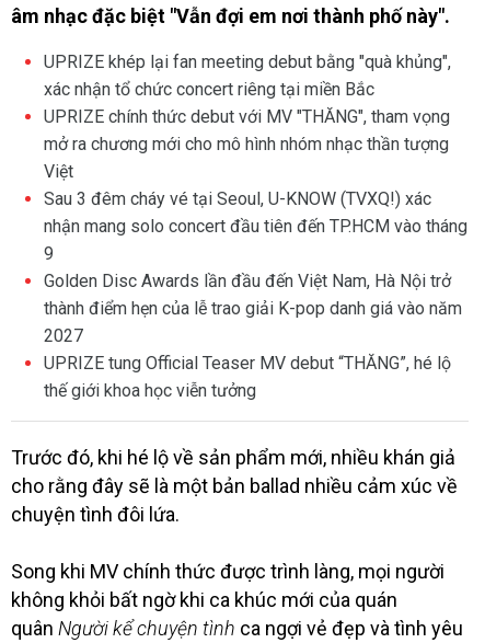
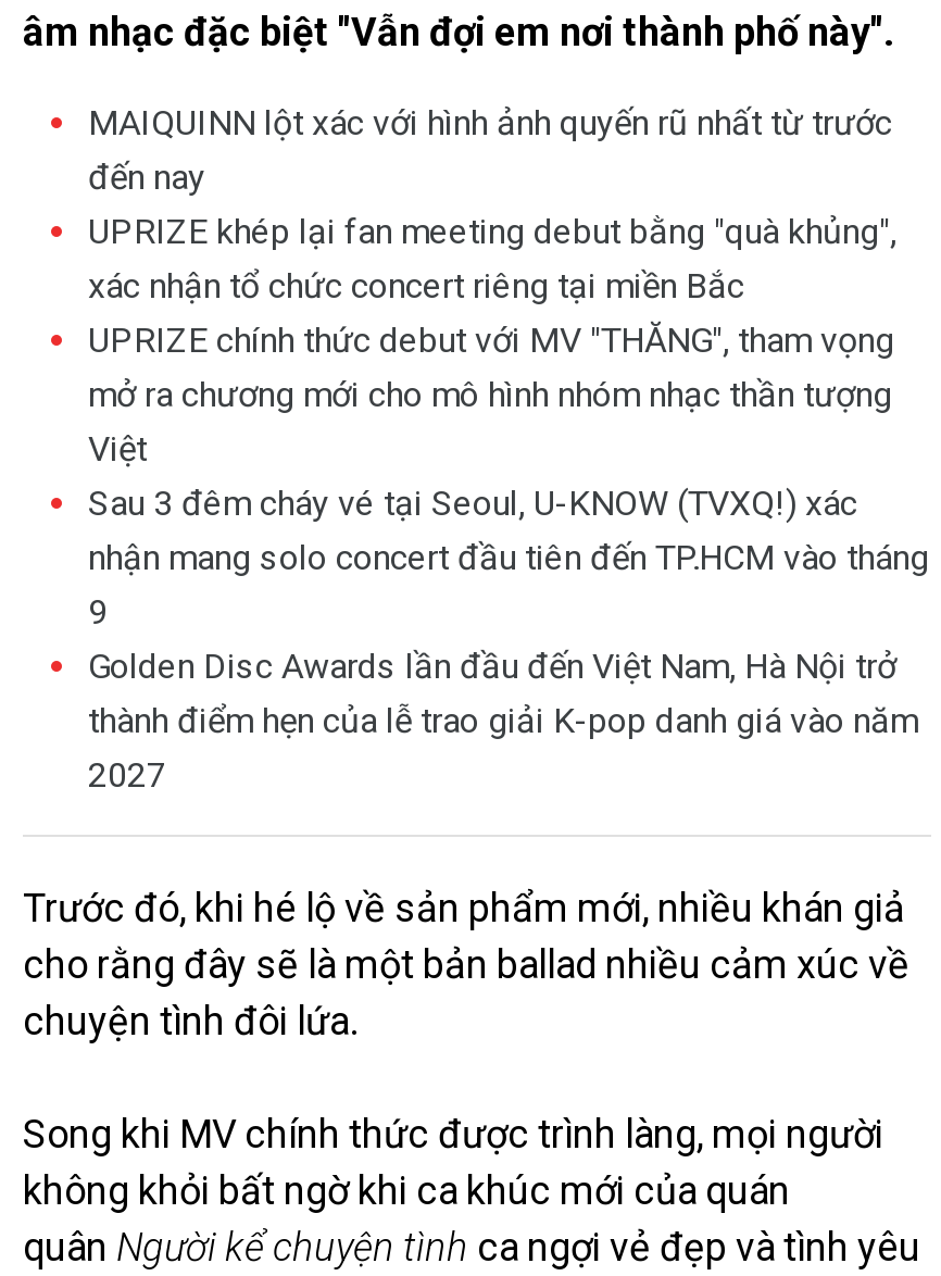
none -> [88,102,892,198] MAIQUINN lột xác với hình ảnh quyến rũ nhất từ trước | đến nay
moved [44,51,467,346] -> [88,211,929,796]: UPRIZE khép lại fan meeting debut bằng "quà khủng", | xác nhận tổ chức concert riêng tại miền Bắc | UPRIZE chính thức debut với MV "THĂNG", tham vọng | ... | thành điểm hẹn của lễ trao giải K-pop danh giá vào năm | 2027
[44,353,451,401] UPRIZE tung Official Teaser MV debut “THĂNG”, hé lộ | thế giới khoa học viễn tưởng -> none

